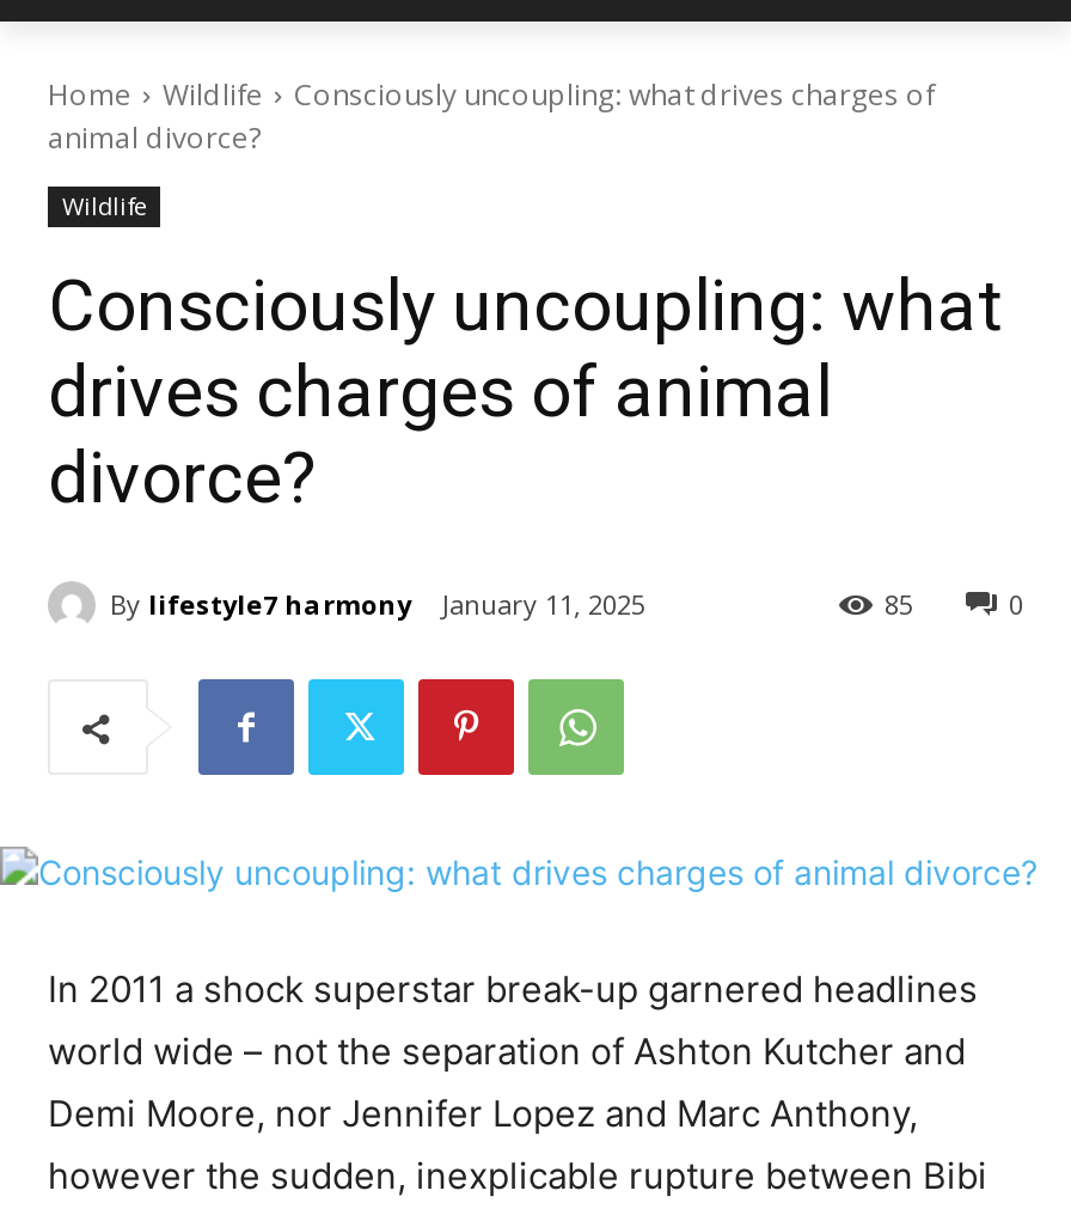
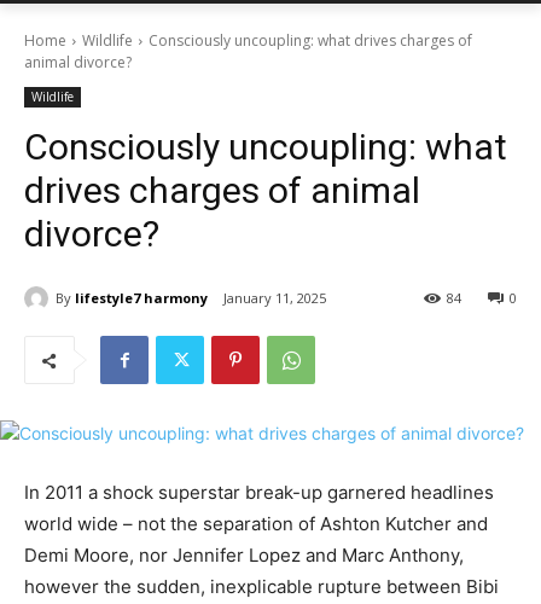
[885,586,913,622] 85 -> [447,289,461,307] 84

